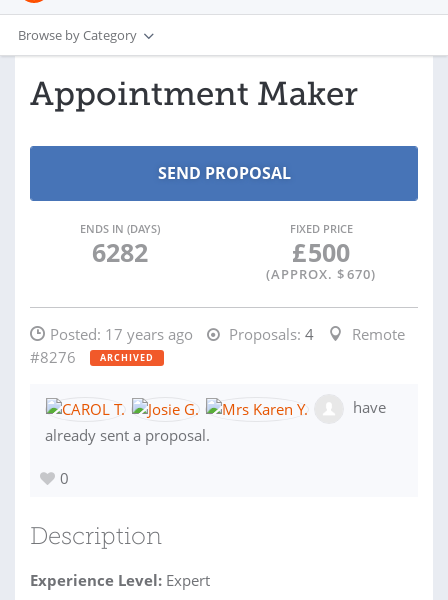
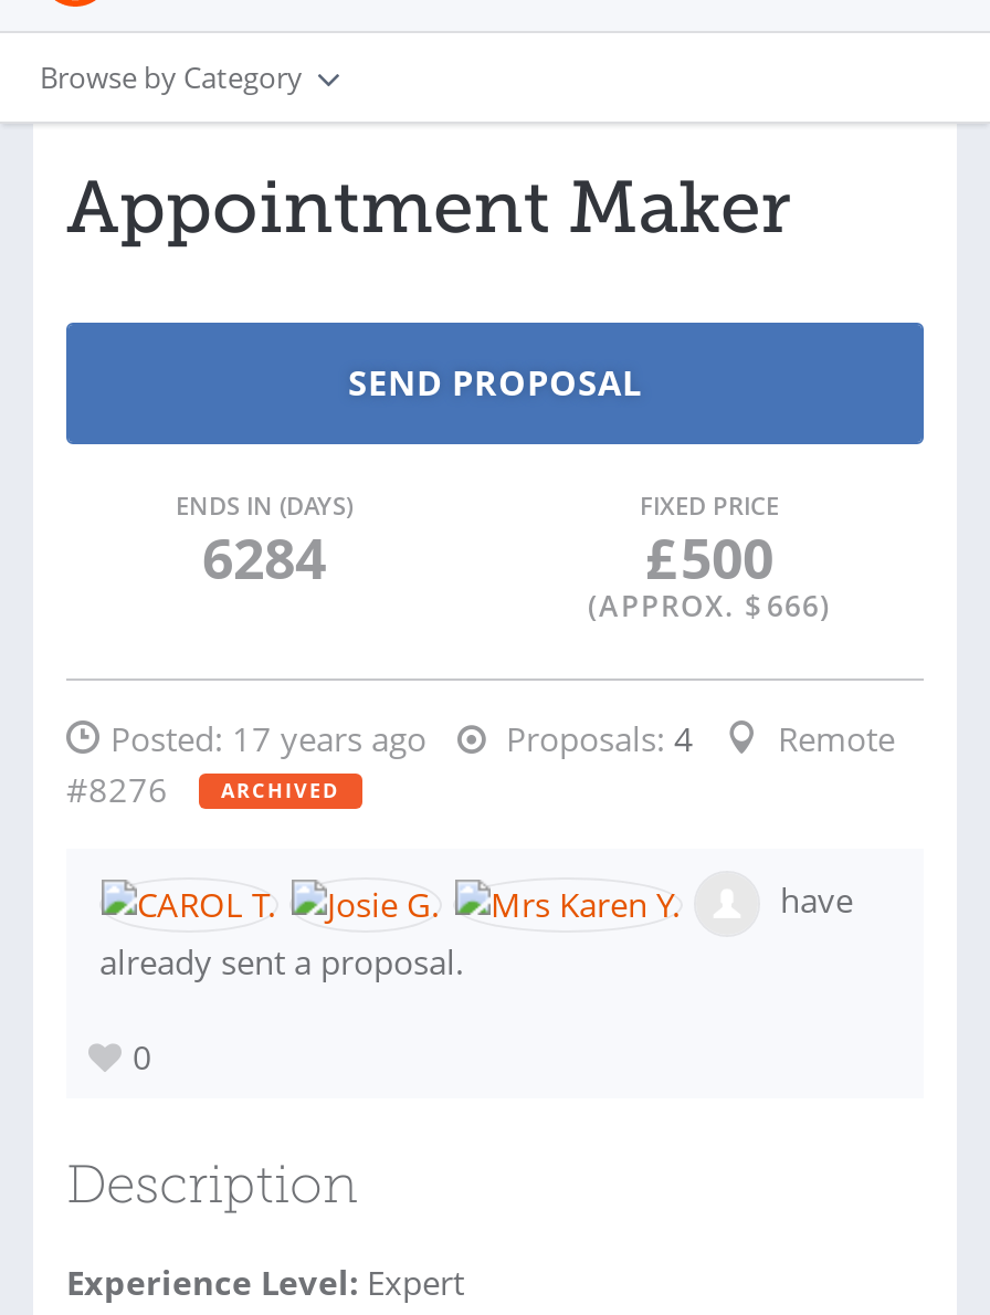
[91,235,147,269] 6282 -> [202,519,326,595] 6284
[266,265,376,283] (APPROX. $ 670) -> [588,586,831,625] (APPROX. $ 666)

